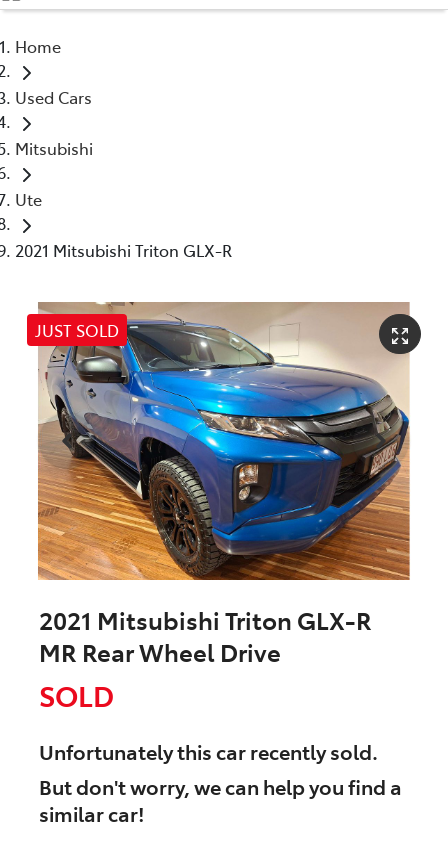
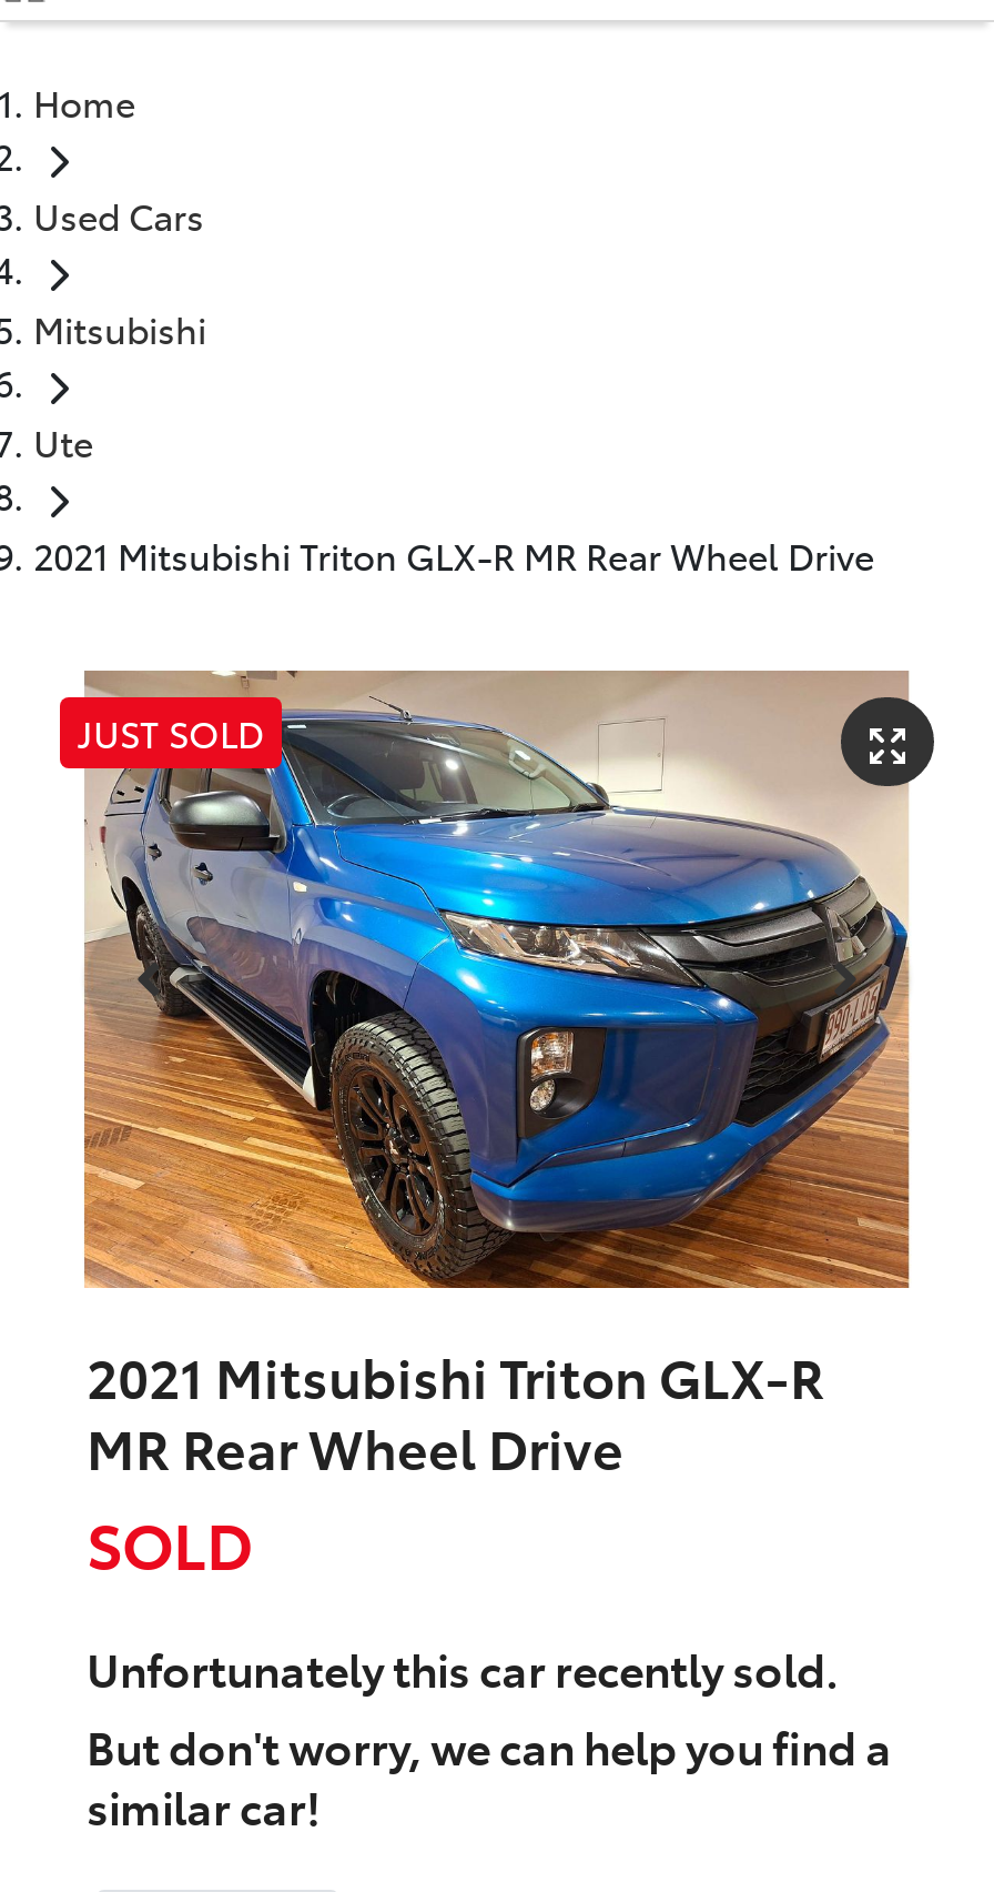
[15,239,232,261] 2021 Mitsubishi Triton GLX-R -> [33,530,874,579] 2021 Mitsubishi Triton GLX-R MR Rear Wheel Drive

